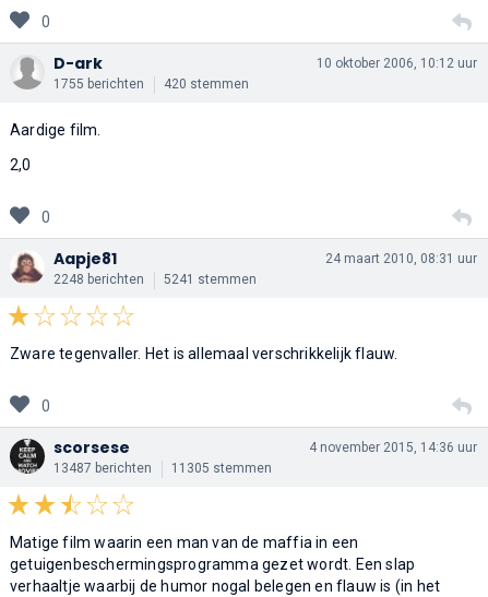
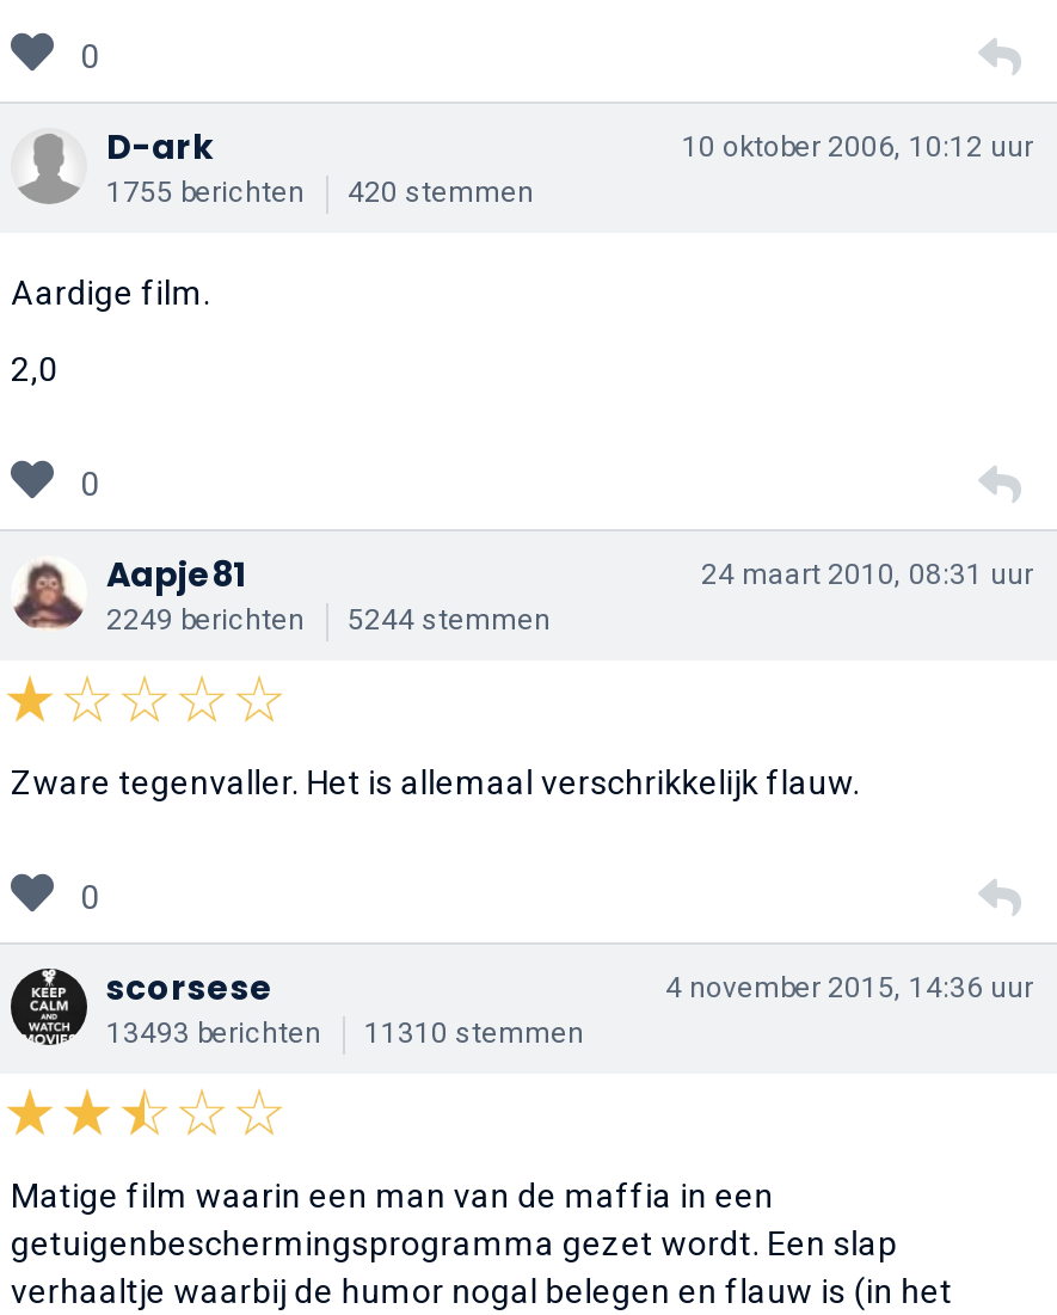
[53,272,144,287] 2248 berichten -> [106,603,305,636] 2249 berichten
[164,272,257,287] 5241 stemmen -> [348,603,551,636] 5244 stemmen
[53,460,152,476] 13487 berichten -> [106,1016,321,1049] 13493 berichten
[171,460,272,476] 11305 stemmen -> [364,1016,584,1049] 11310 stemmen

